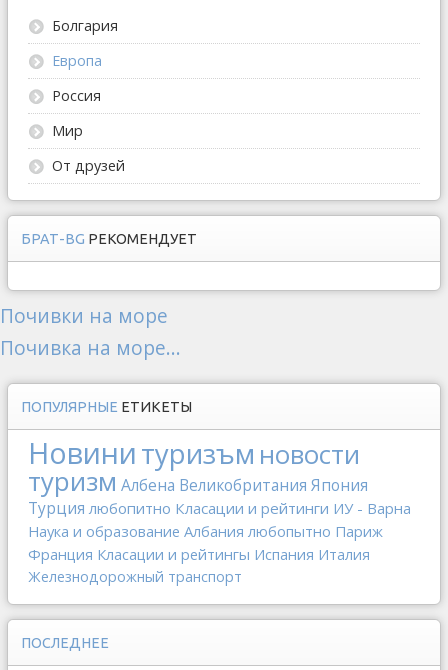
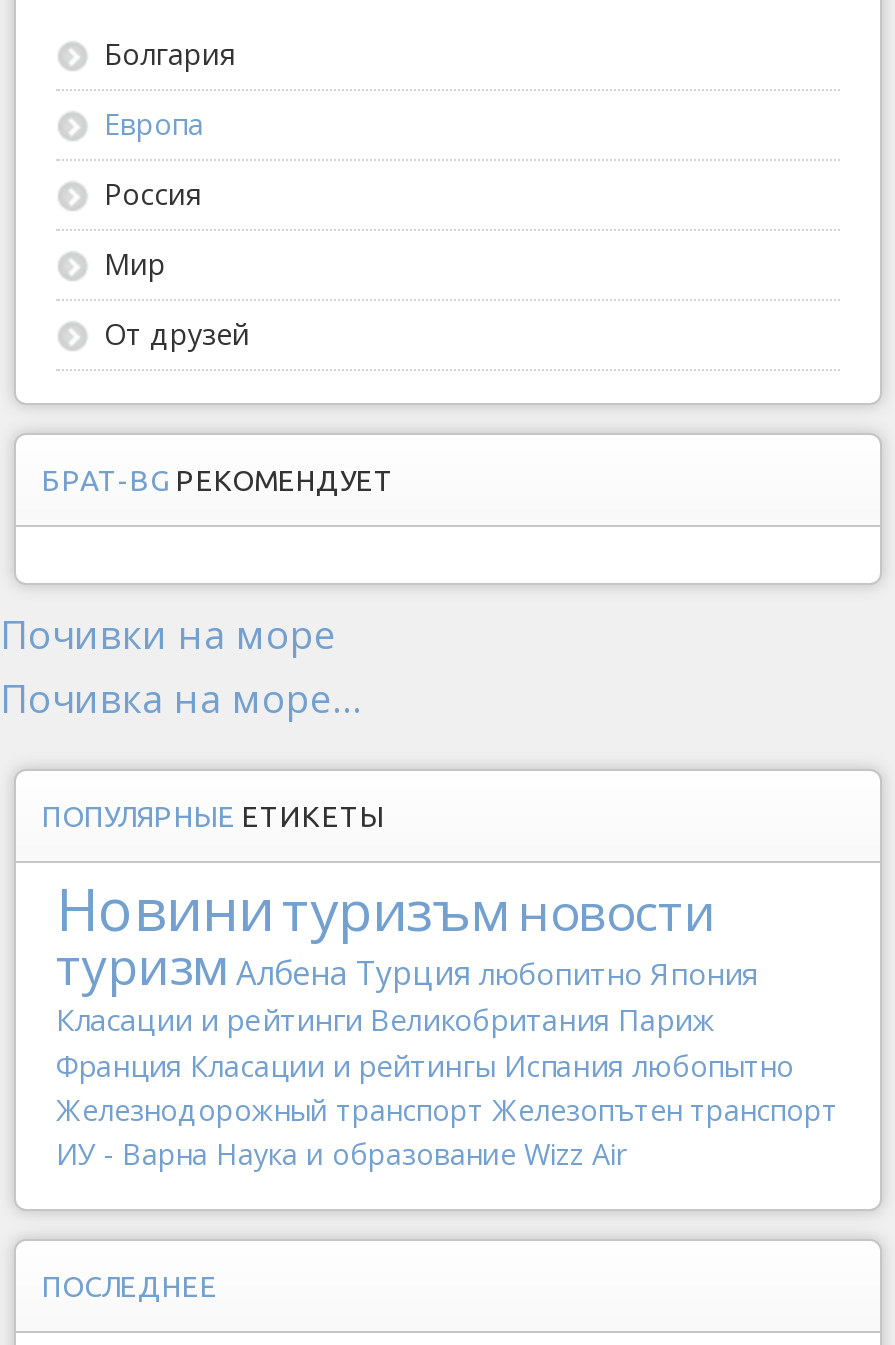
[28,463,411,586] туризм Албена Великобритания Япония | Турция любопитно Класации и рейтинги ИУ - Варна | Наука и образование Албания любопытно Париж | Франция Класации и рейтингы Испания Италия | Железнодорожный транспорт -> [56,932,838,1174] туризм Албена Турция любопитно Япония | Класации и рейтинги Великобритания Париж | Франция Класации и рейтингы Испания любопытно | Железнодорожный транспорт Железопътен транспорт | ИУ - Варна Наука и образование Wizz Air

